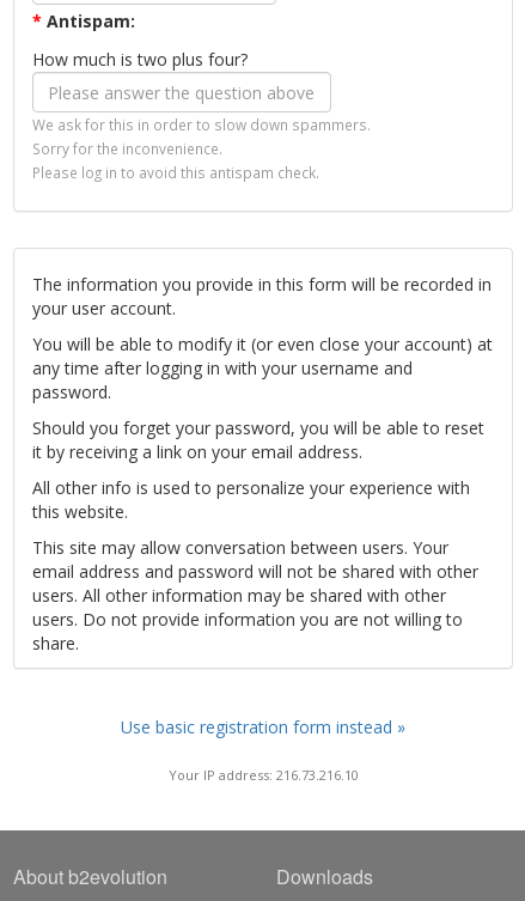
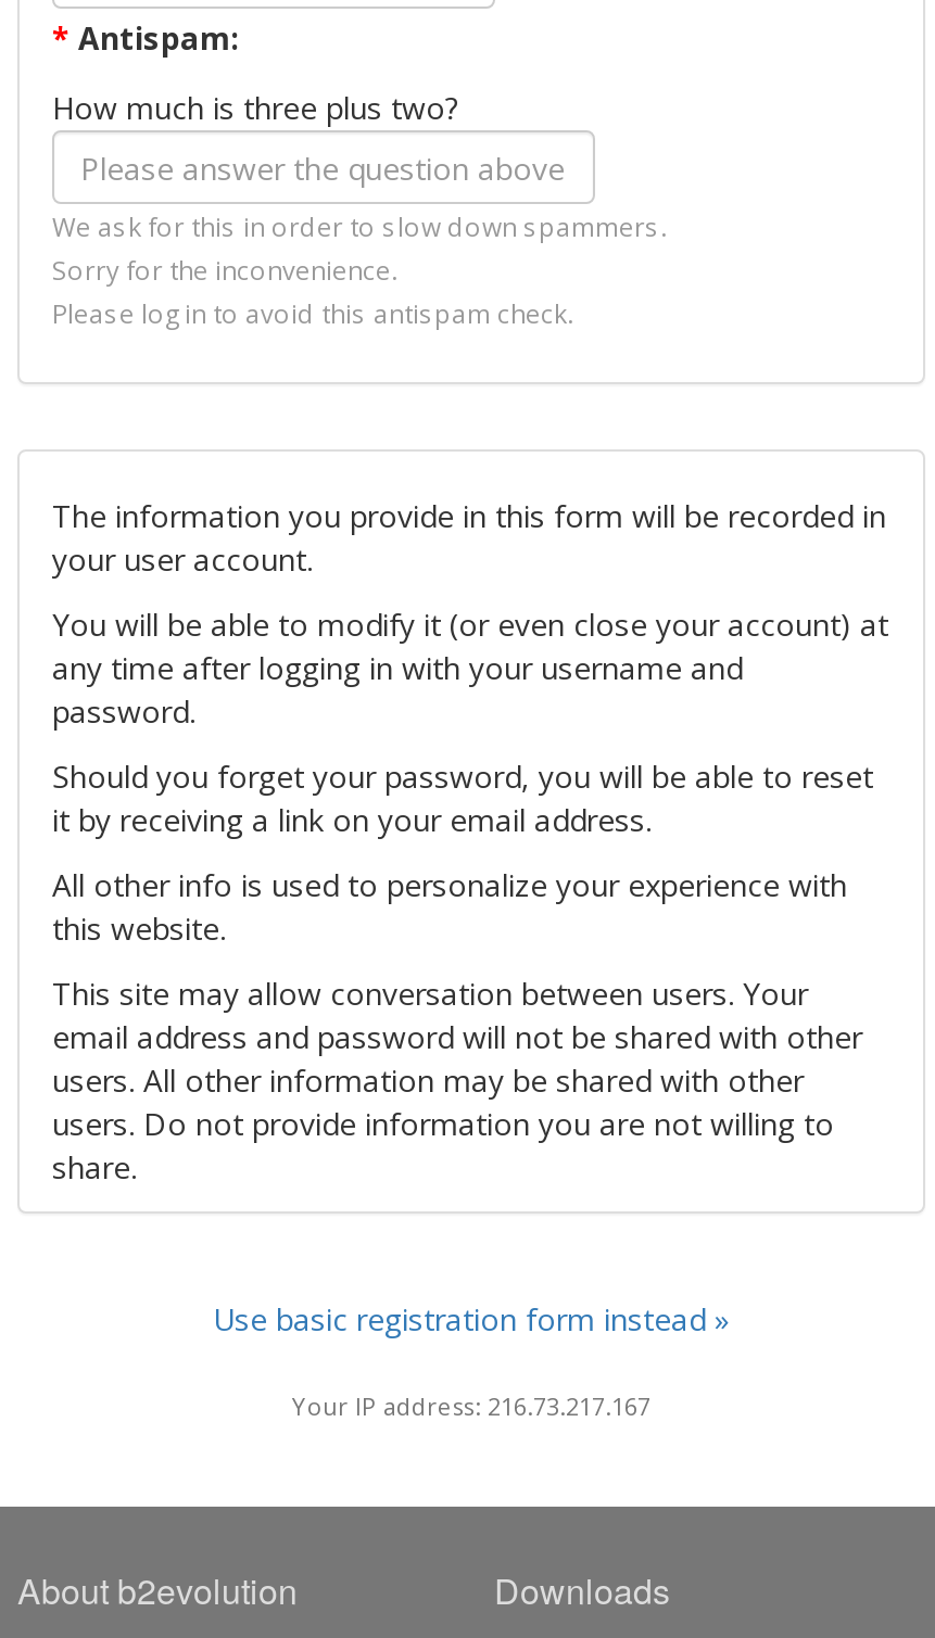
[32,48,248,71] How much is two plus four? -> [52,87,458,128] How much is three plus two?
[168,766,358,783] Your IP address: 216.73.216.10 -> [292,1389,650,1422] Your IP address: 216.73.217.167

